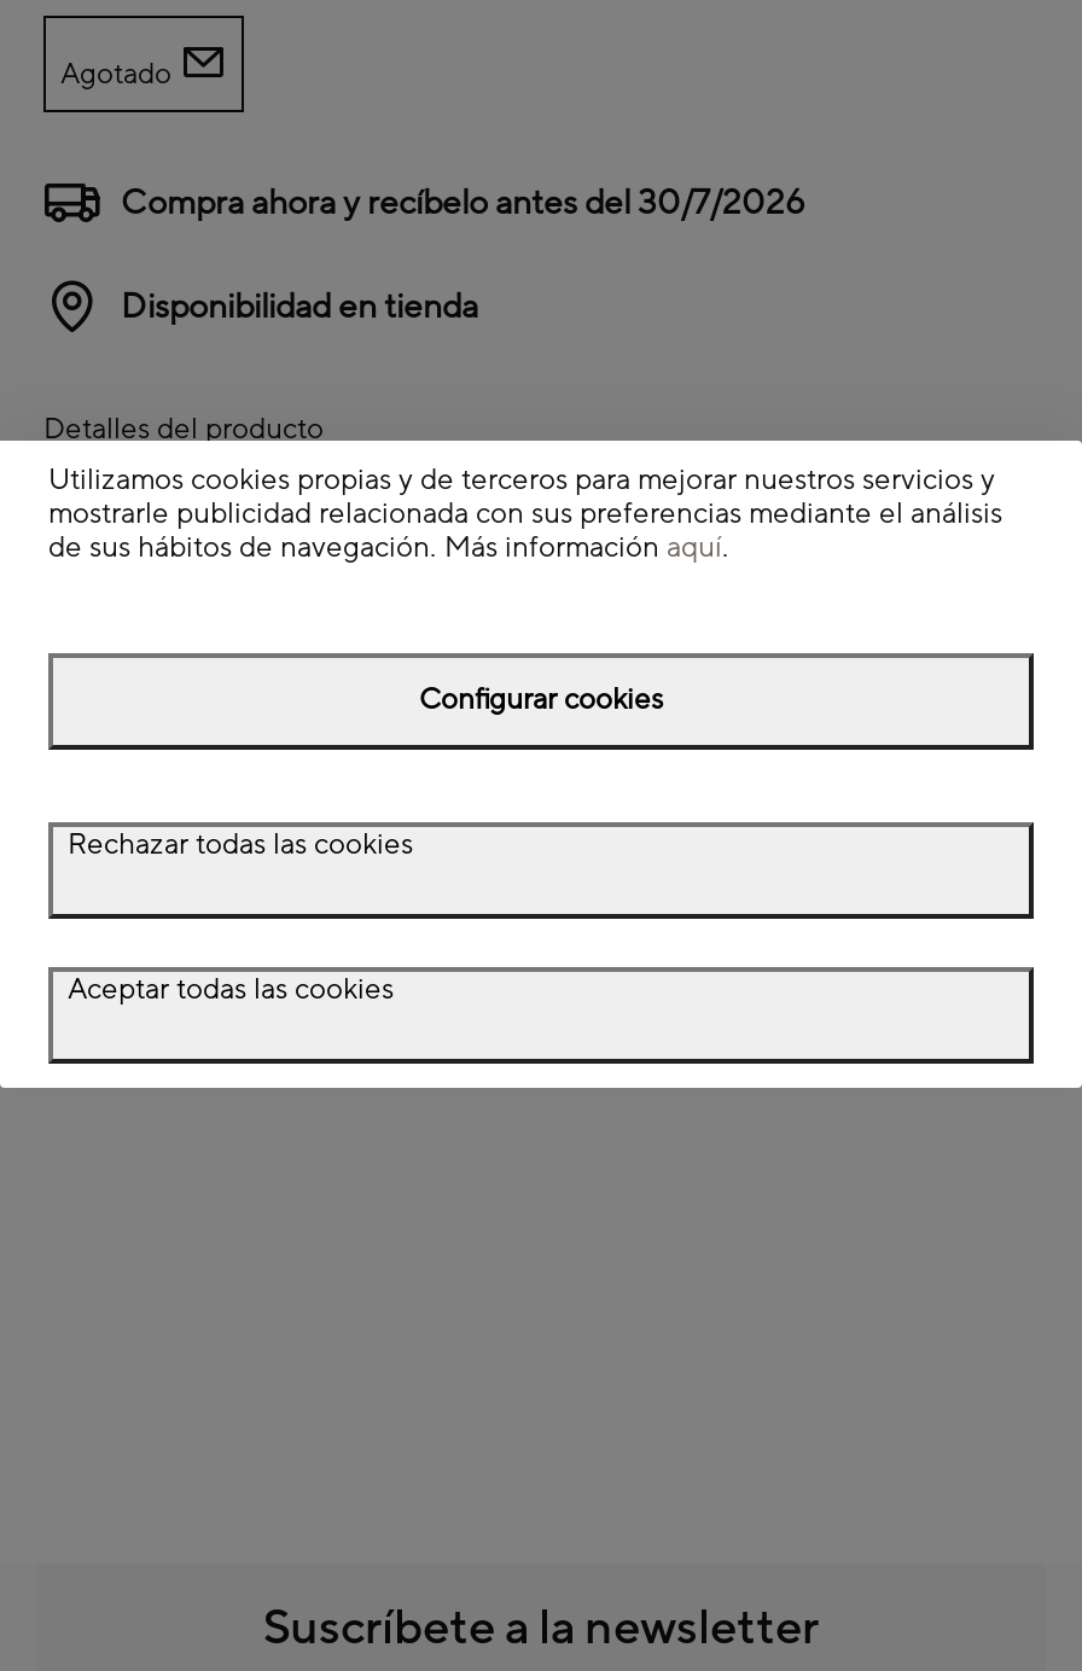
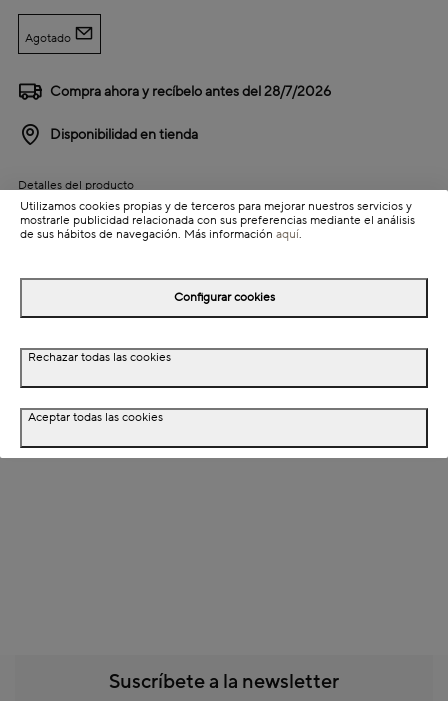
[121,182,812,226] Compra ahora y recíbelo antes del 30/7/2026 -> [50,83,334,101] Compra ahora y recíbelo antes del 28/7/2026

